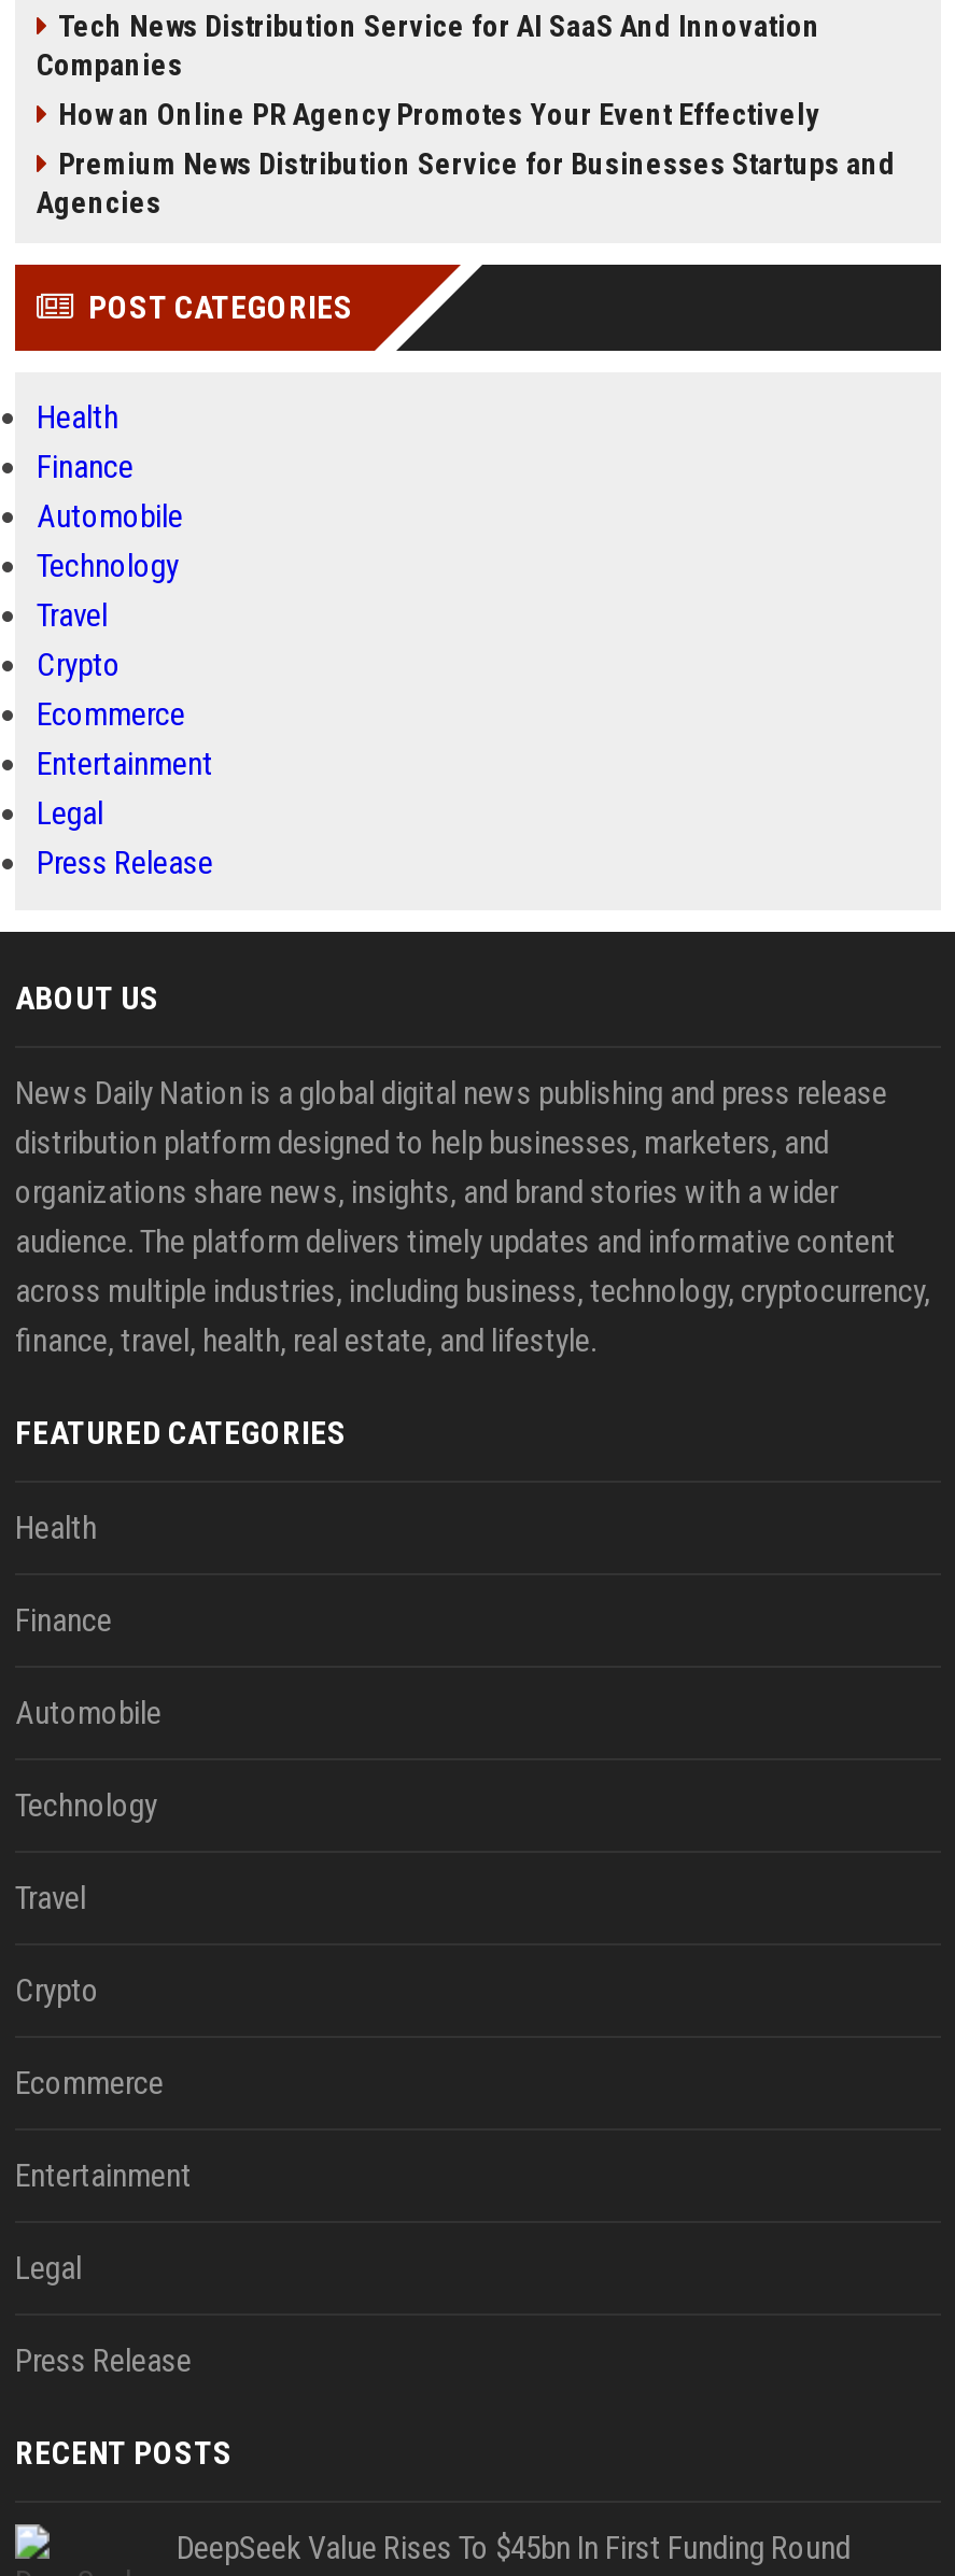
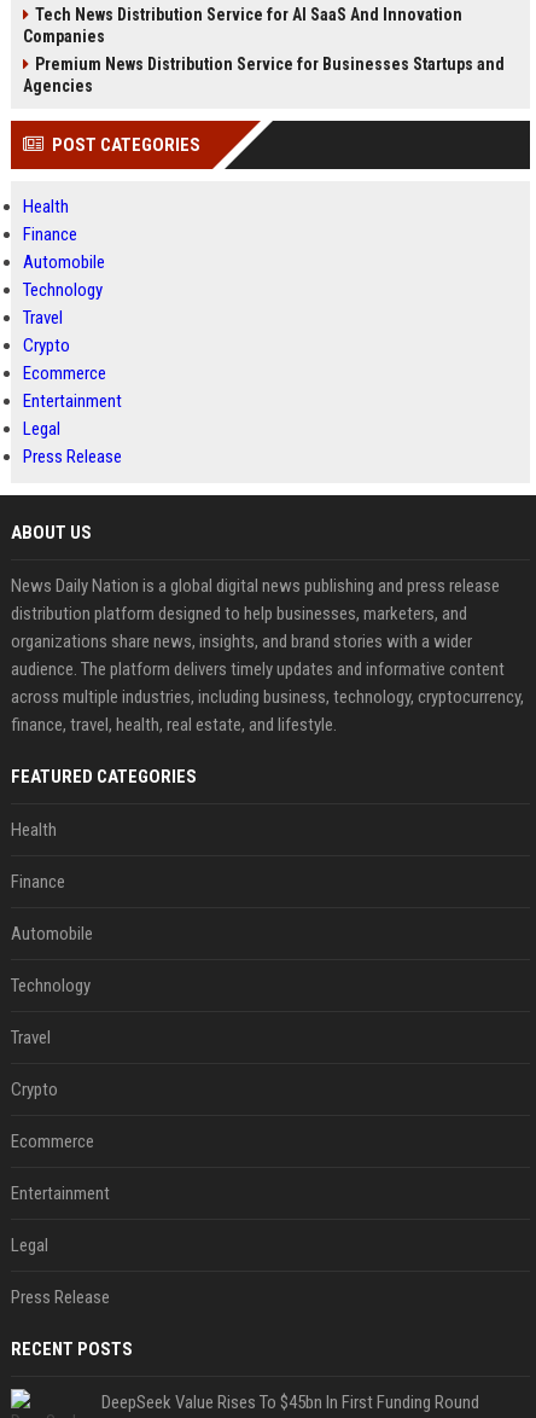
[58,97,818,131] How an Online PR Agency Promotes Your Event Effectively -> none

